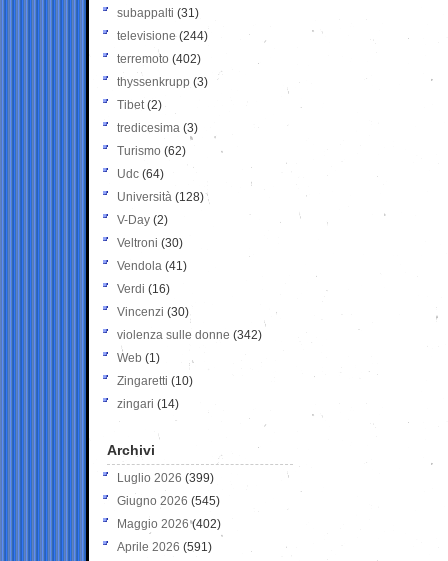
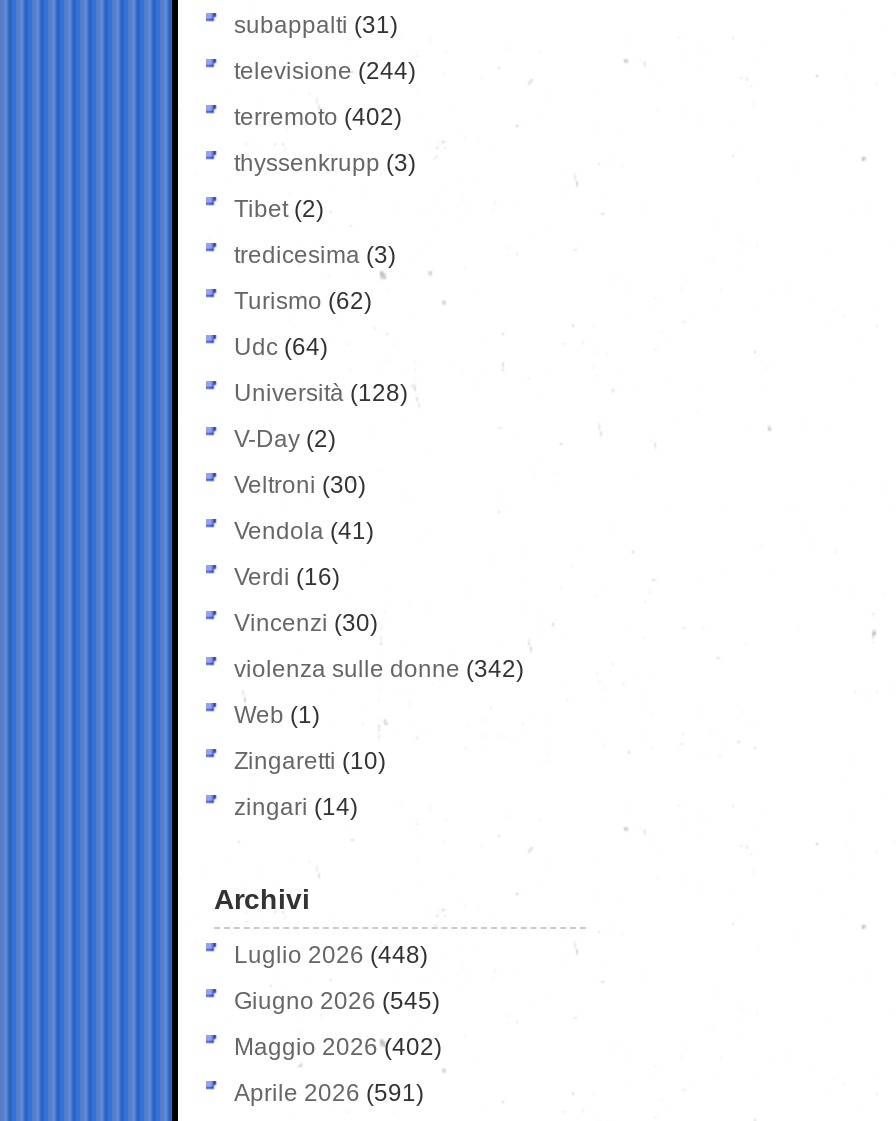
[117,471,214,485] Luglio 2026 (399) -> [234,941,428,969] Luglio 2026 (448)

